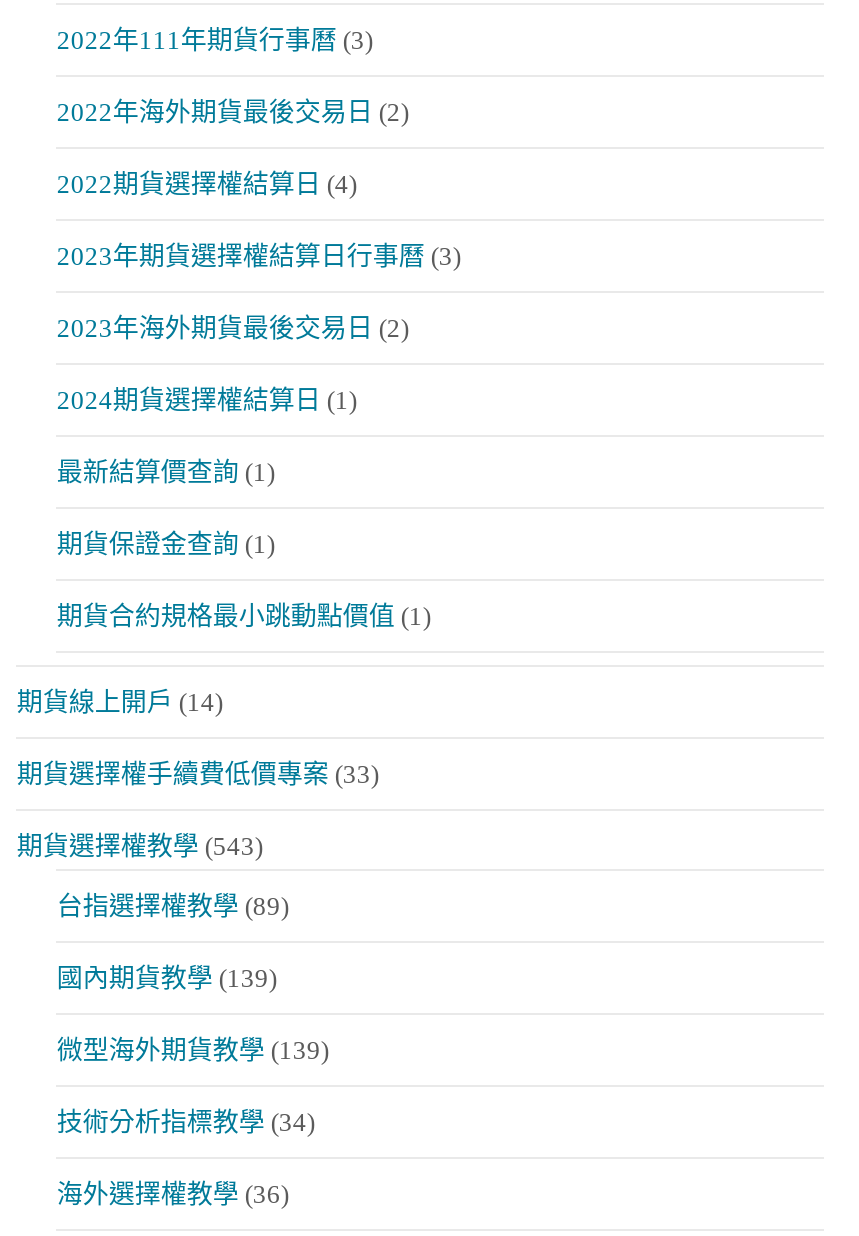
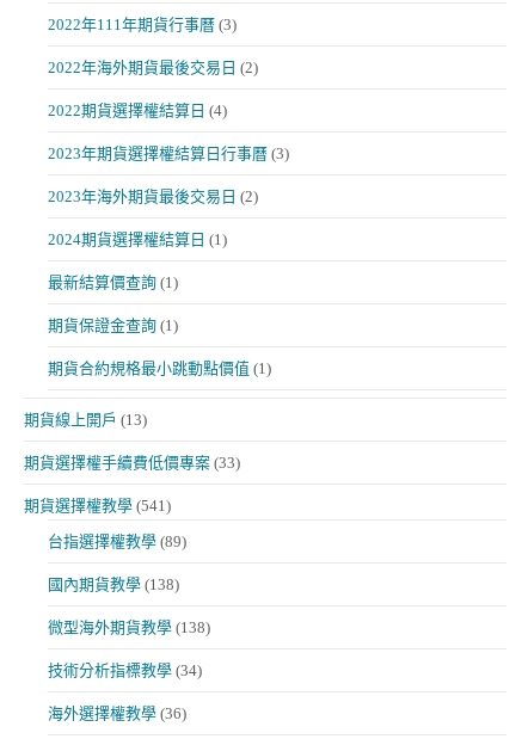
[17,687,223,717] 期貨線上開戶 (14) -> [24,411,147,429] 期貨線上開戶 (13)
[17,831,263,861] 期貨選擇權教學 (543) -> [24,497,171,515] 期貨選擇權教學 (541)
[57,963,277,993] 國內期貨教學 (139) -> [48,576,180,594] 國內期貨教學 (138)
[57,1035,329,1065] 微型海外期貨教學 (139) -> [48,619,211,637] 微型海外期貨教學 (138)

